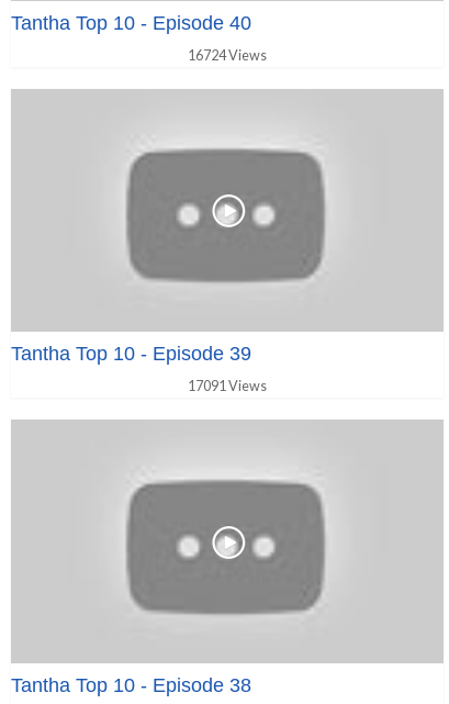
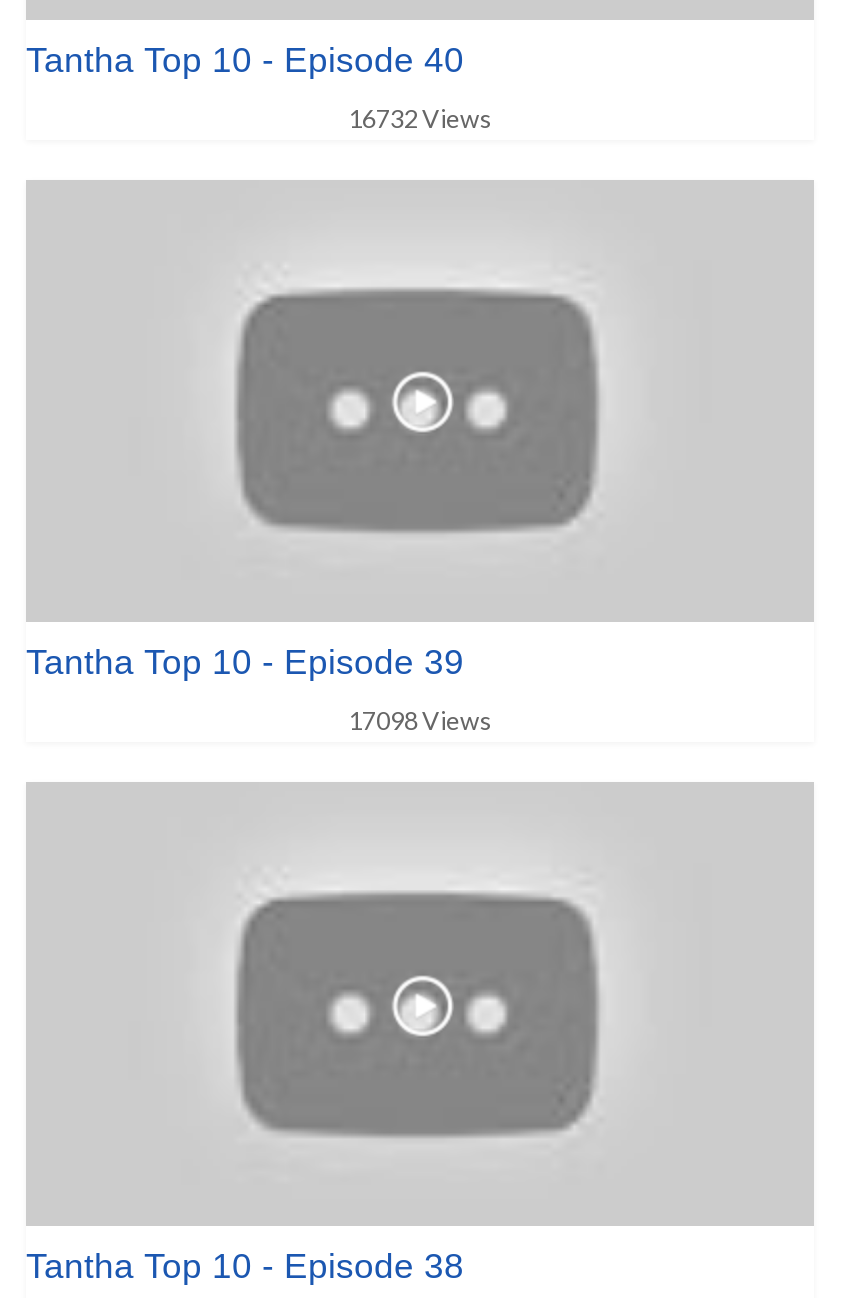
[188,47,267,63] 16724 Views -> [348,103,492,133] 16732 Views
[188,378,267,395] 17091 Views -> [348,707,492,737] 17098 Views

